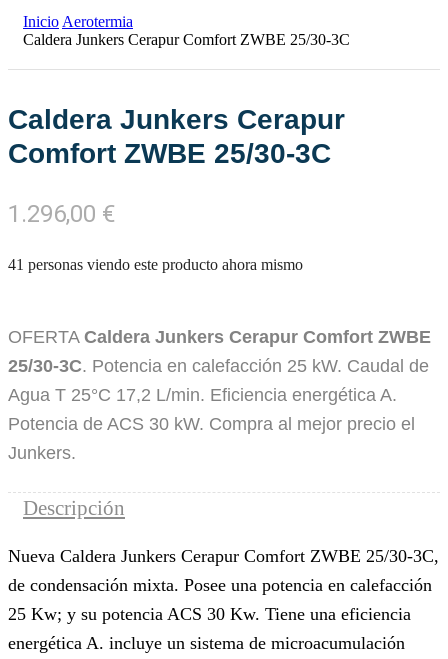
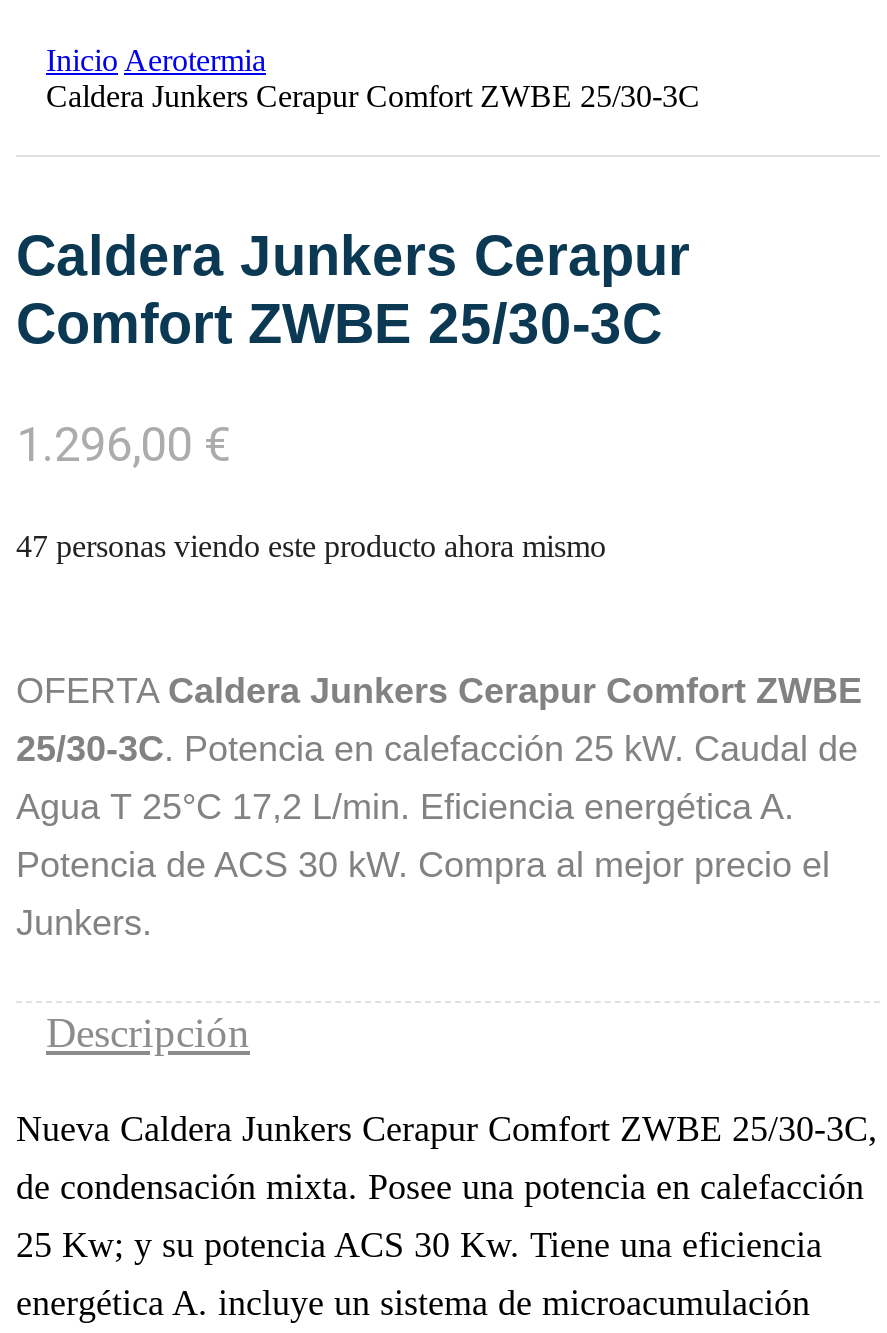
[8,256,303,273] 41 personas viendo este producto ahora mismo -> [16,529,606,563] 47 personas viendo este producto ahora mismo

